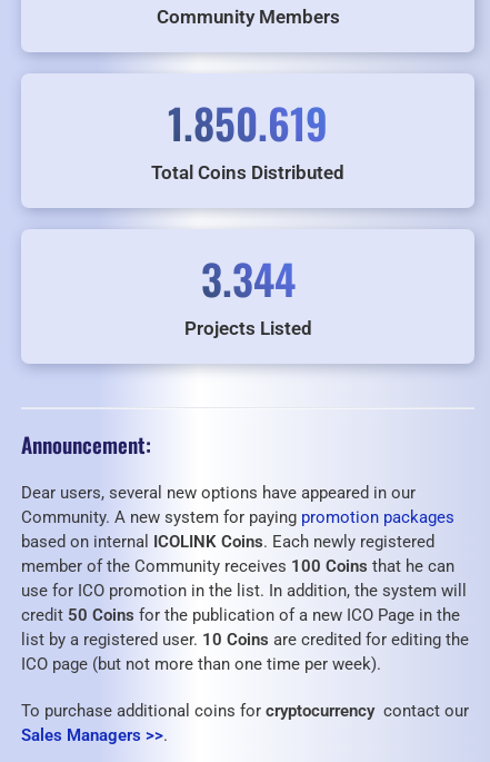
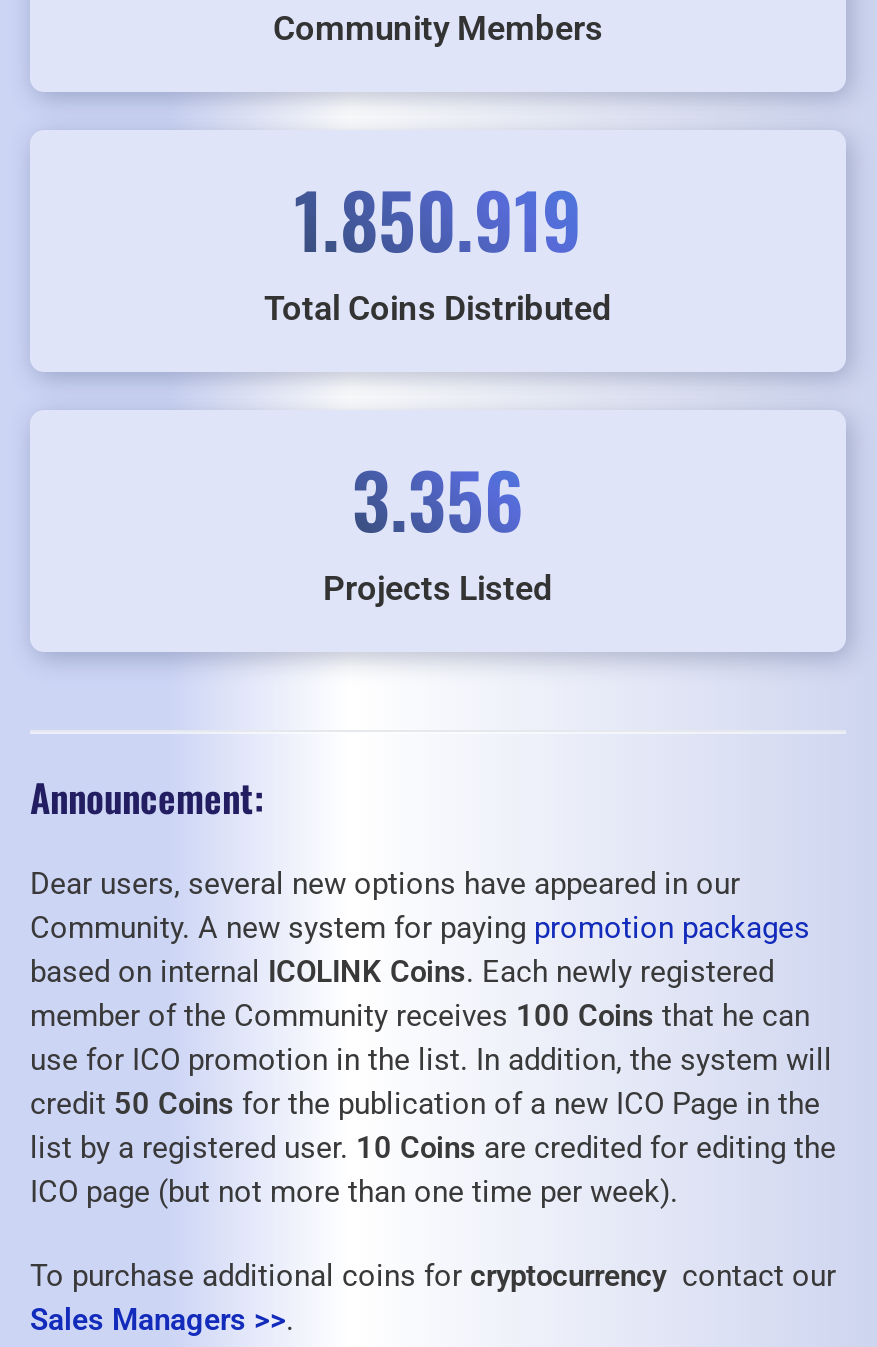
[168,91,328,154] 1.850.619 -> [294,162,582,274] 1.850.919
[201,247,295,309] 3.344 -> [352,442,524,554] 3.356

